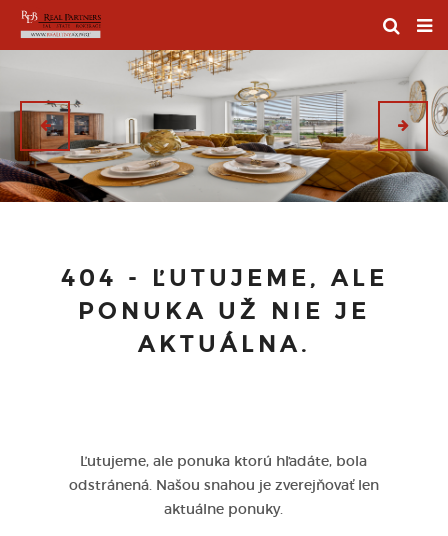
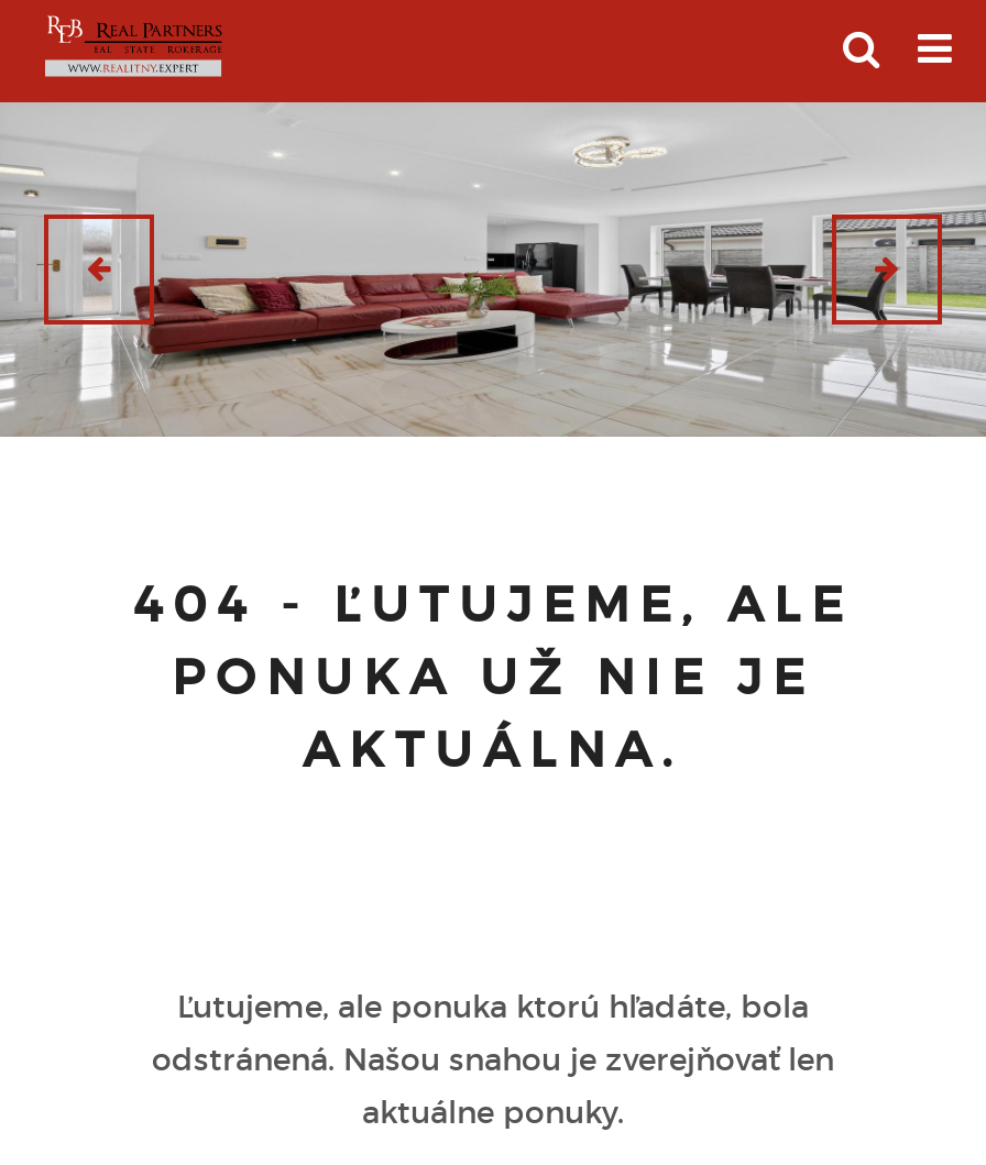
[3,50,445,202] [image] -> [7,102,979,437] [image]

